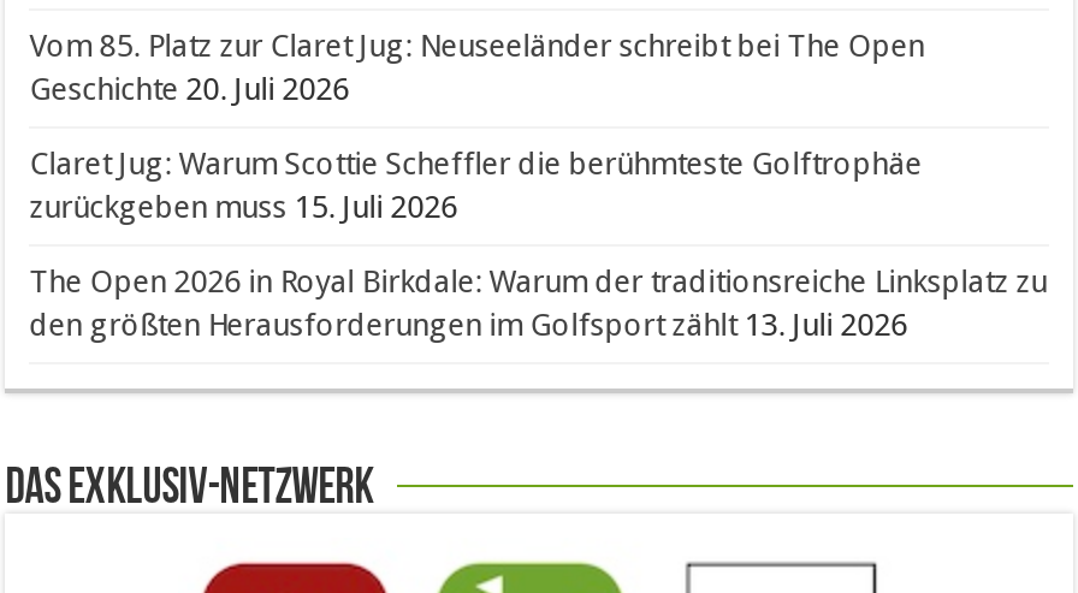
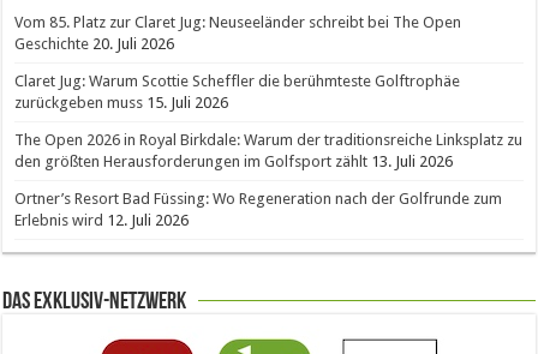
none -> [15,190,502,229] Ortner’s Resort Bad Füssing: Wo Regeneration nach der Golfrunde zum | Erlebnis wird 12. Juli 2026

